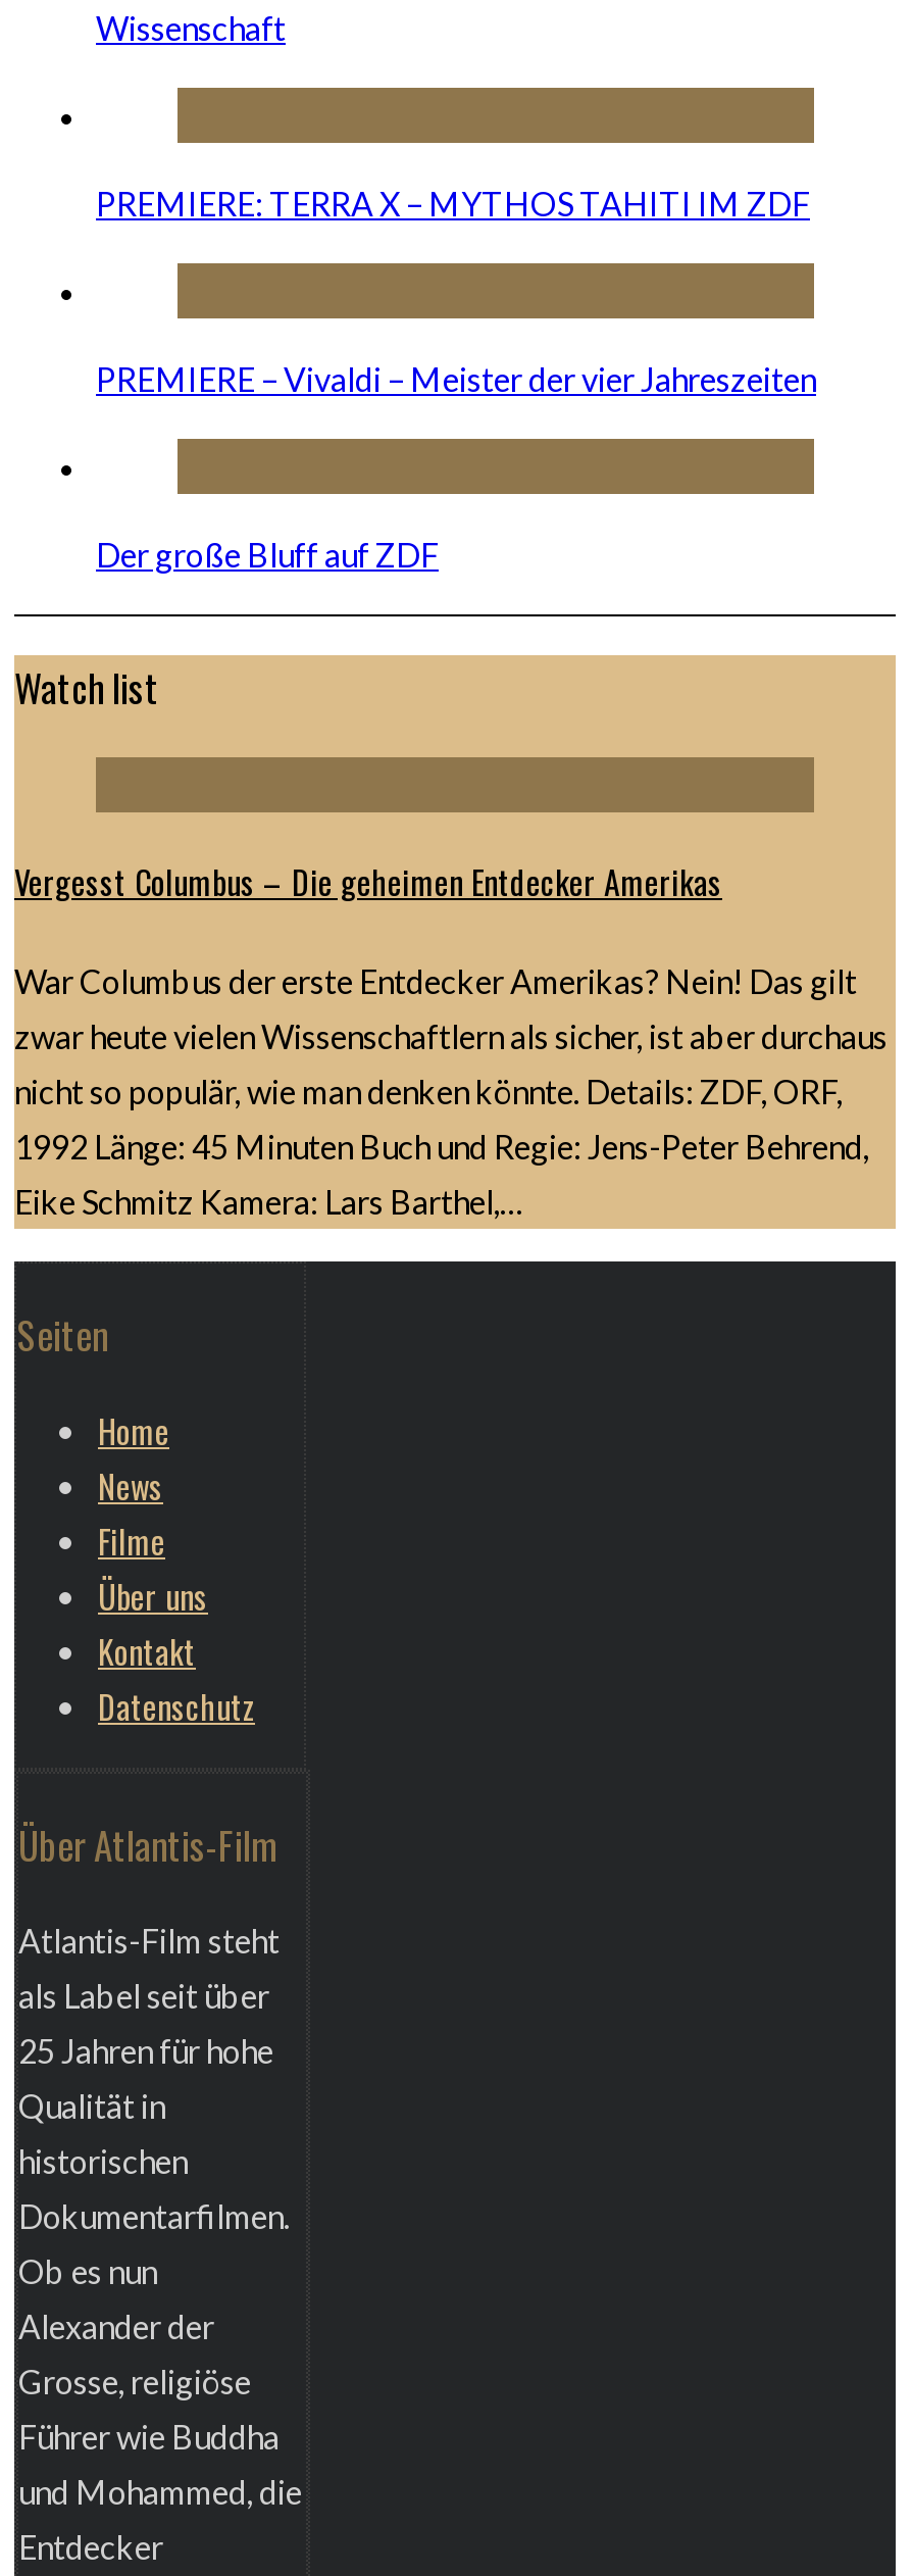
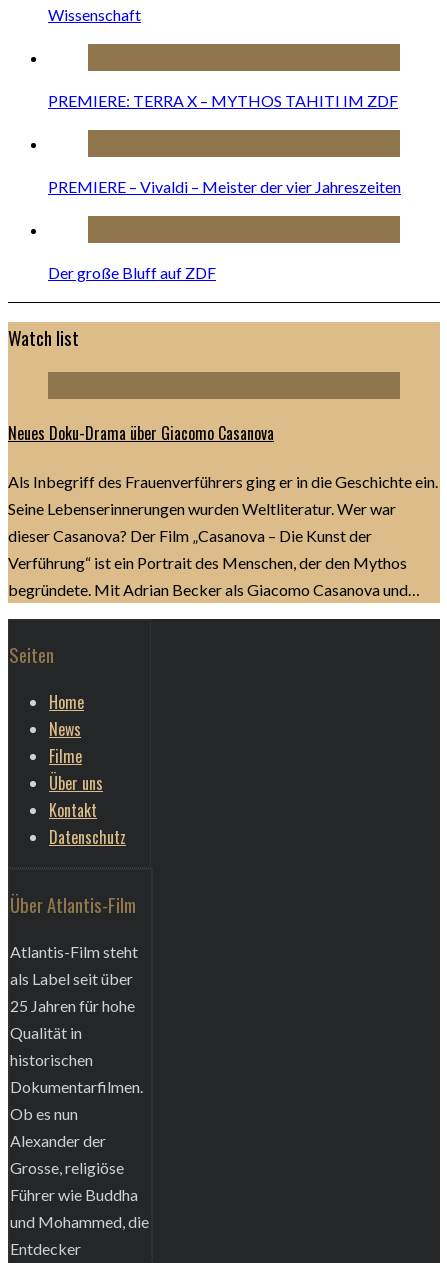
[14,858,722,906] Vergesst Columbus – Die geheimen Entdecker Amerikas -> [8,421,274,445] Neues Doku-Drama über Giacomo Casanova
[14,962,888,1221] War Columbus der erste Entdecker Amerikas? Nein! Das gilt | zwar heute vielen Wissenschaftlern als sicher, ist aber durchaus | nicht so populär, wie man denken könnte. Details: ZDF, ORF, | 1992 Länge: 45 Minuten Buch und Regie: Jens-Peter Behrend, | Eike Schmitz Kamera: Lars Barthel,… -> [8,472,438,599] Als Inbegriff des Frauenverführers ging er in die Geschichte ein. | Seine Lebenserinnerungen wurden Weltliteratur. Wer war | dieser Casanova? Der Film „Casanova – Die Kunst der | Verführung“ ist ein Portrait des Menschen, der den Mythos | begründete. Mit Adrian Becker als Giacomo Casanova und…

